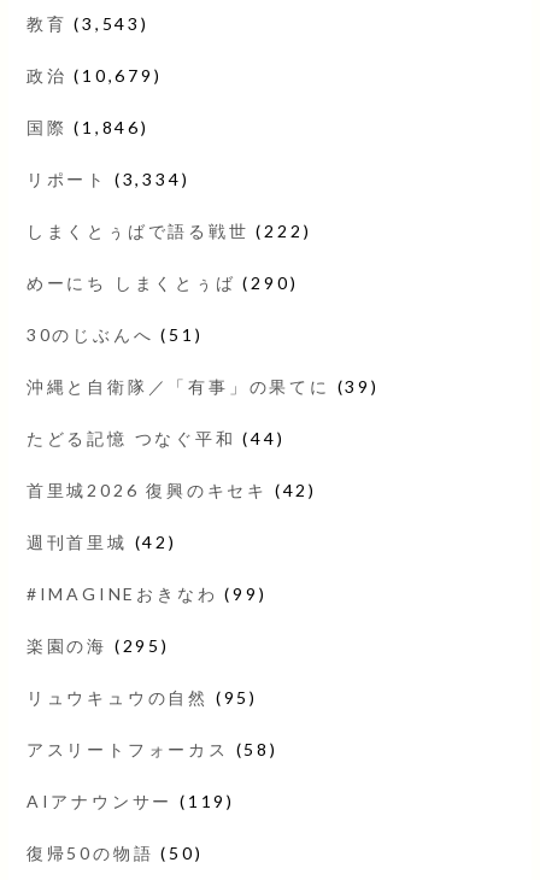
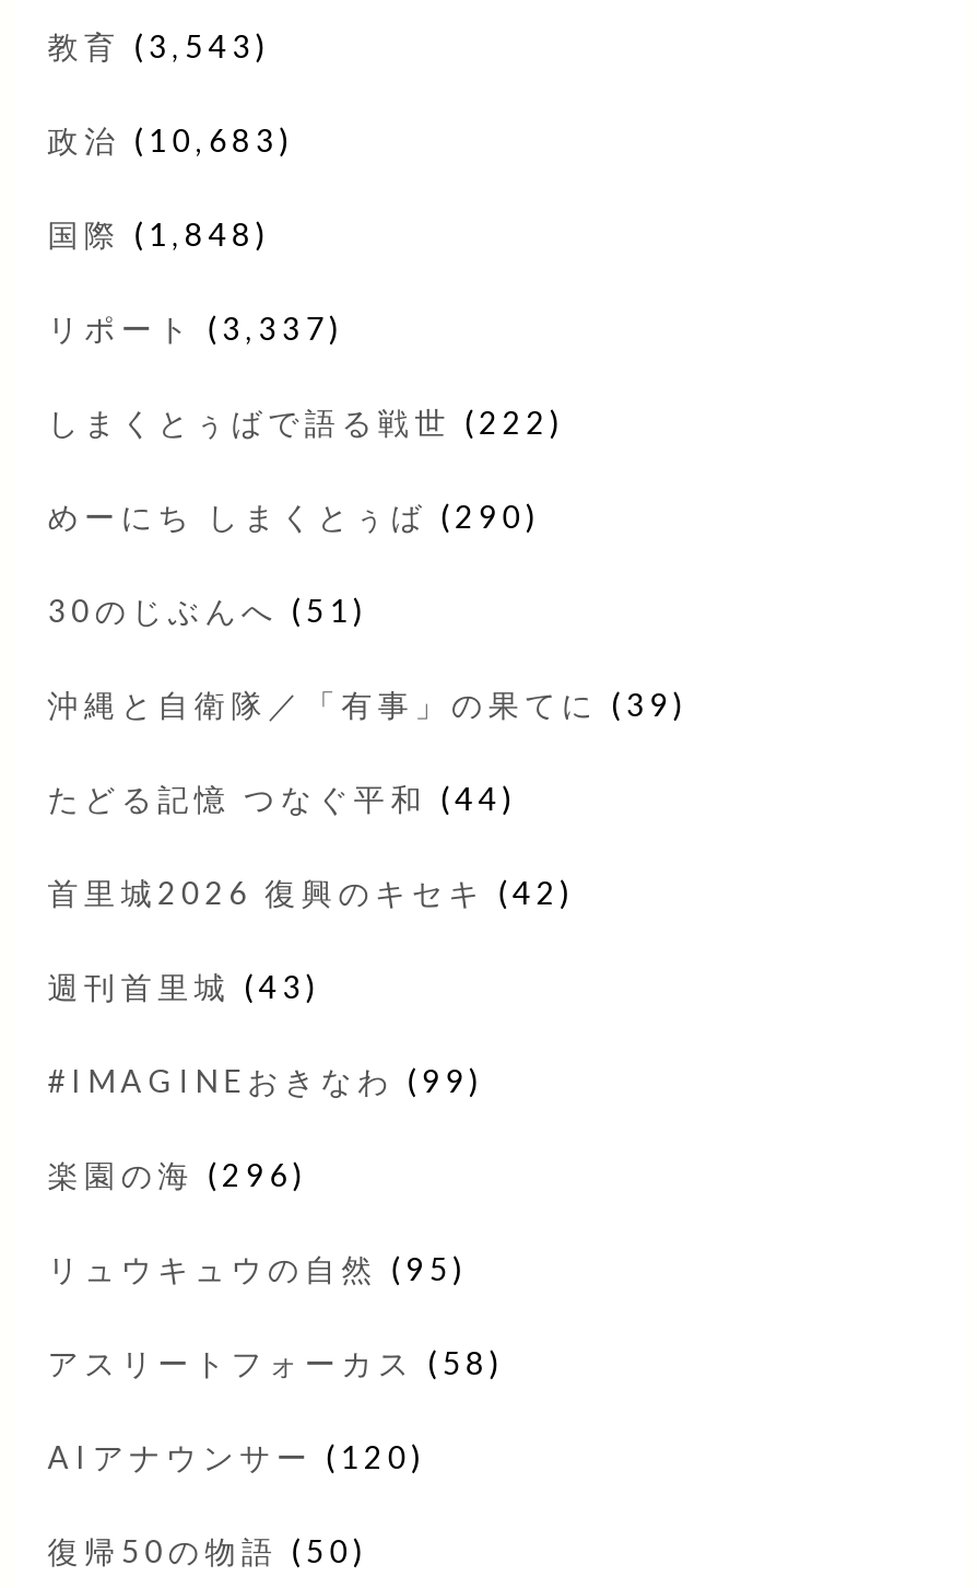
[26,65,162,85] 政治(10,679) -> [47,121,294,158] 政治(10,683)
[26,117,149,137] 国際(1,846) -> [47,215,270,252] 国際(1,848)
[26,169,190,189] リポート(3,334) -> [47,309,344,346] リポート(3,337)
[26,531,177,552] 週刊首里城(42) -> [47,968,321,1005] 週刊首里城(43)
[26,635,170,656] 楽園の海(295) -> [47,1156,308,1193] 楽園の海(296)
[26,791,235,811] AIアナウンサー(119) -> [47,1438,426,1475] AIアナウンサー(120)

